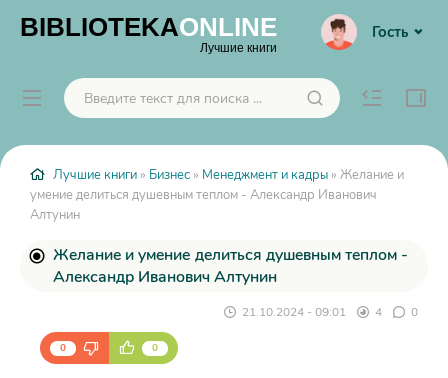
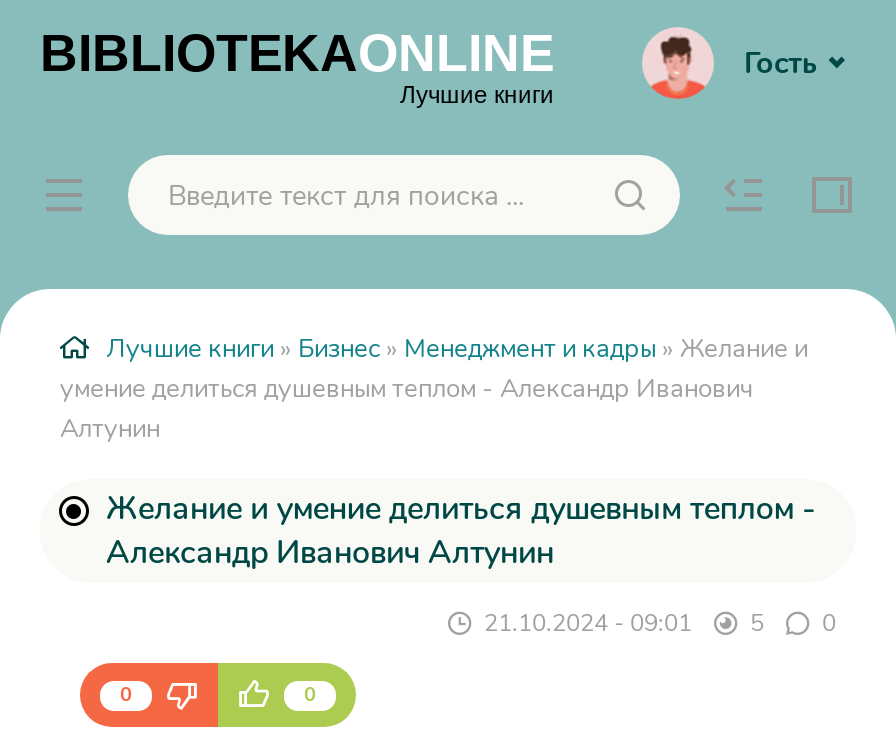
[242,304,418,320] 21.10.2024 - 09:01 4 0 -> [484,607,836,639] 21.10.2024 - 09:01 5 0

